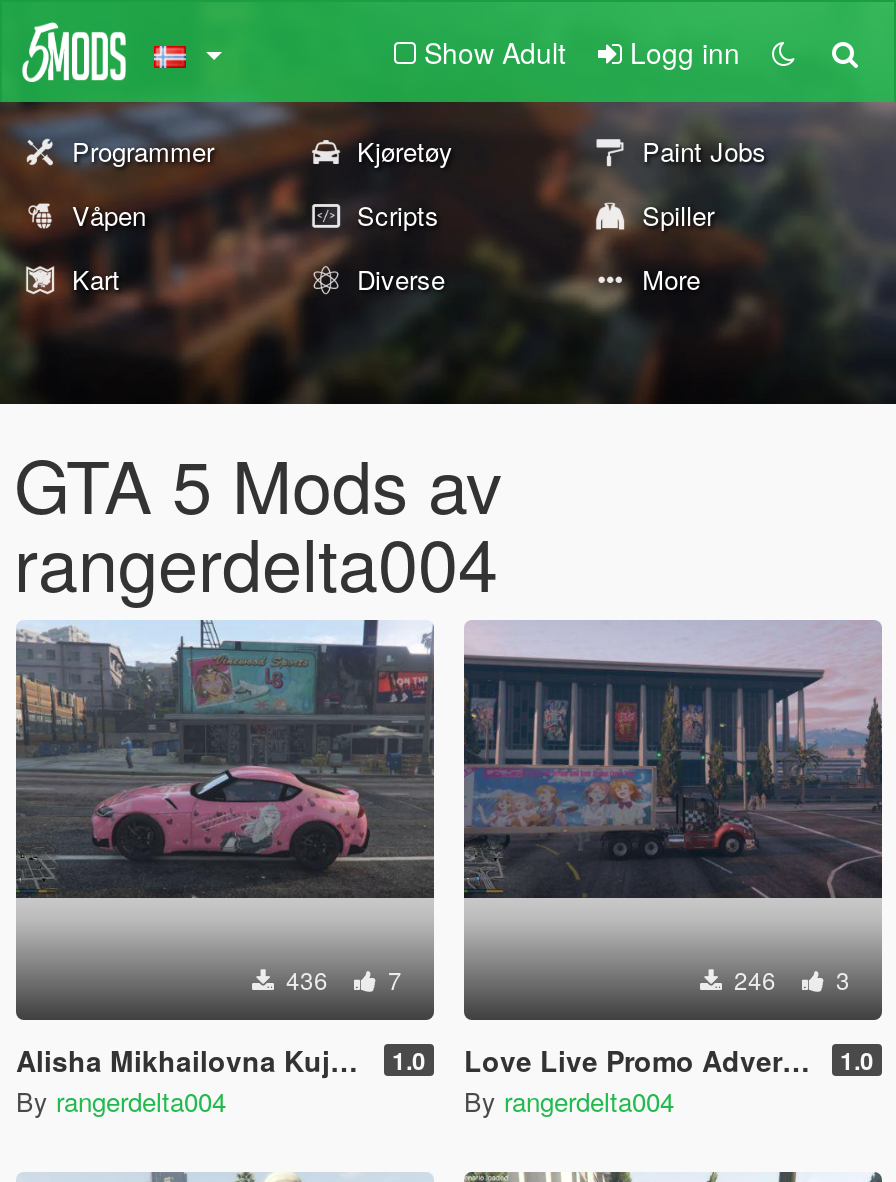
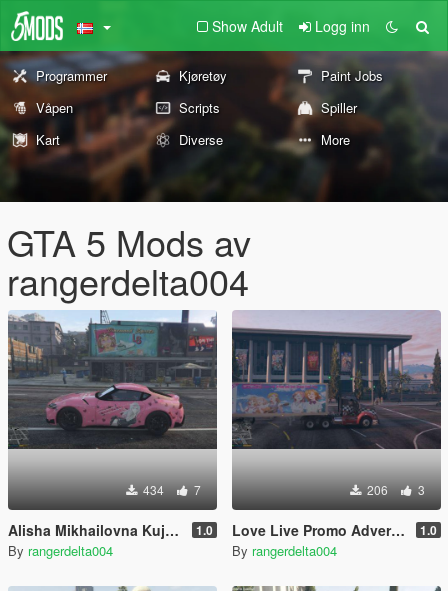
[280,962,402,996] 436 7 -> [140,481,201,498] 434 7
[728,962,850,996] 246 3 -> [364,481,425,498] 206 3

